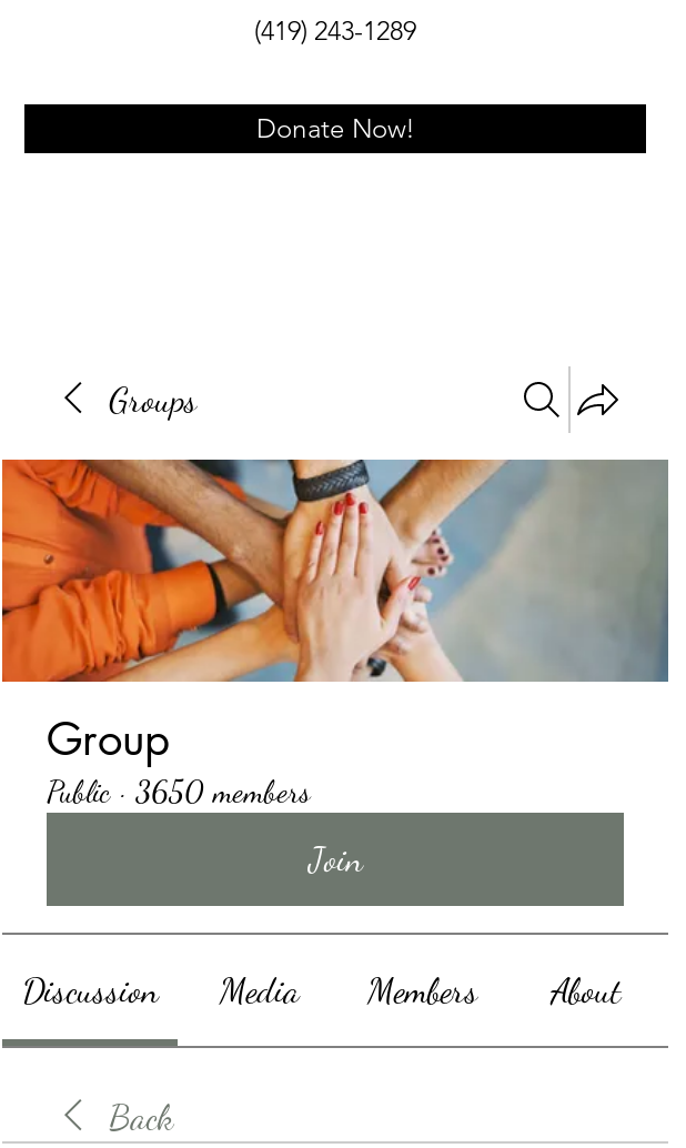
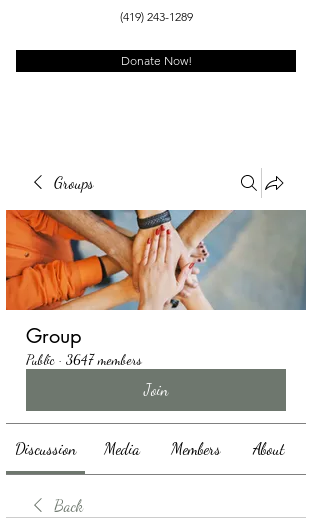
[47,773,311,810] Public · 3650 members -> [26,351,142,368] Public · 3647 members

